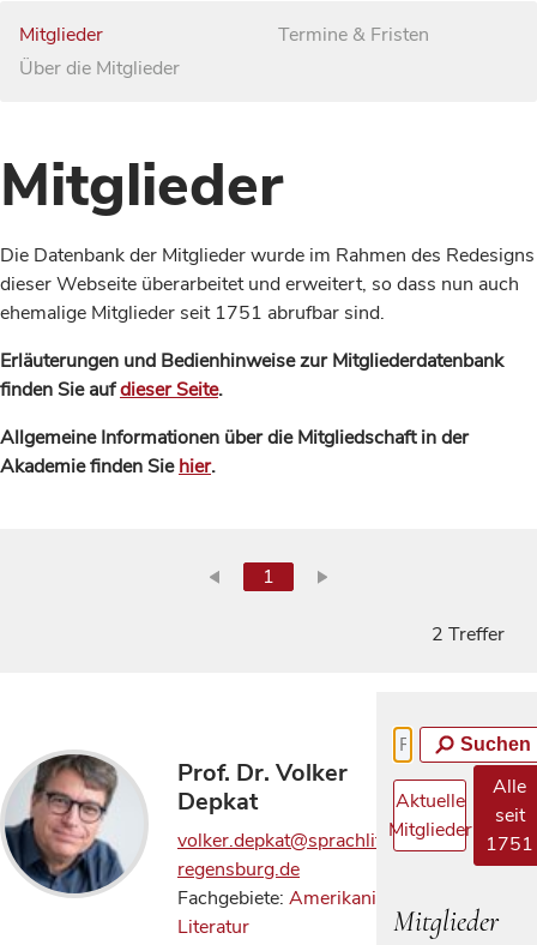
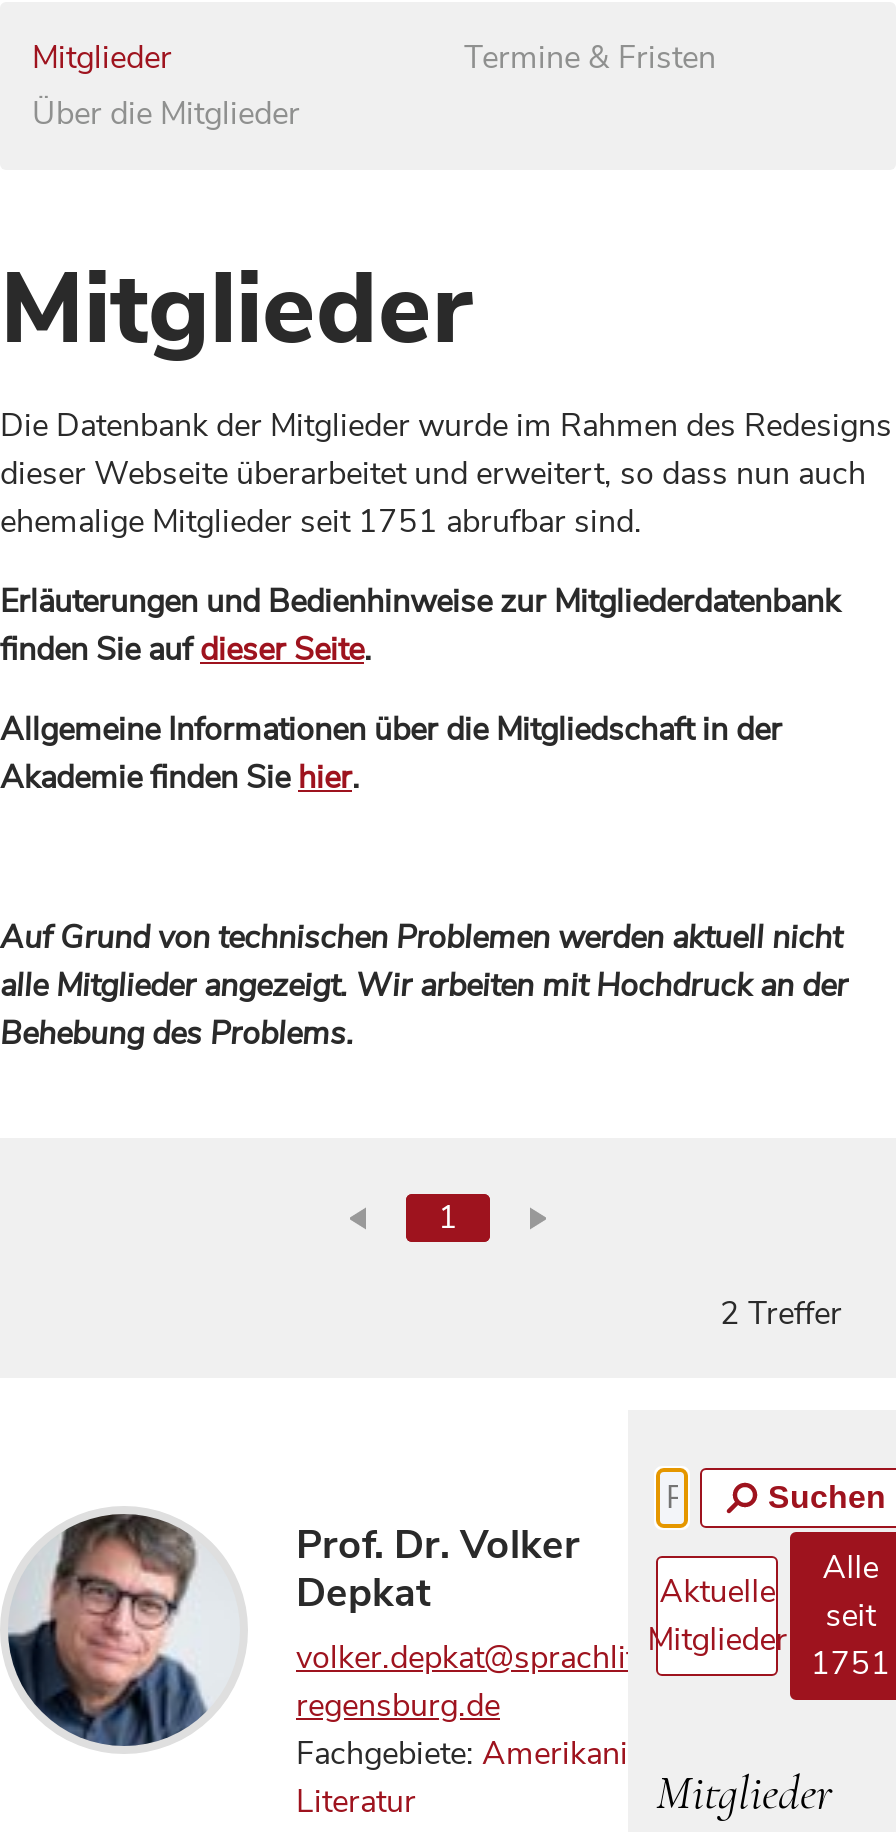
none -> [0,916,848,1056] Auf Grund von technischen Problemen werden aktuell nicht | alle Mitglieder angezeigt. Wir arbeiten mit Hochdruck an der | Behebung des Problems.

